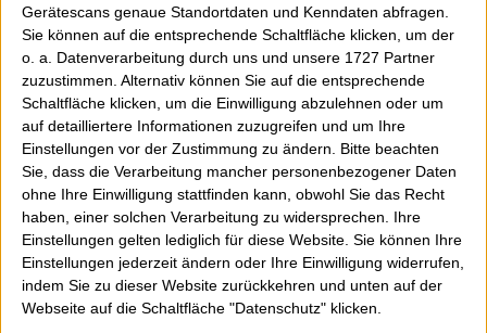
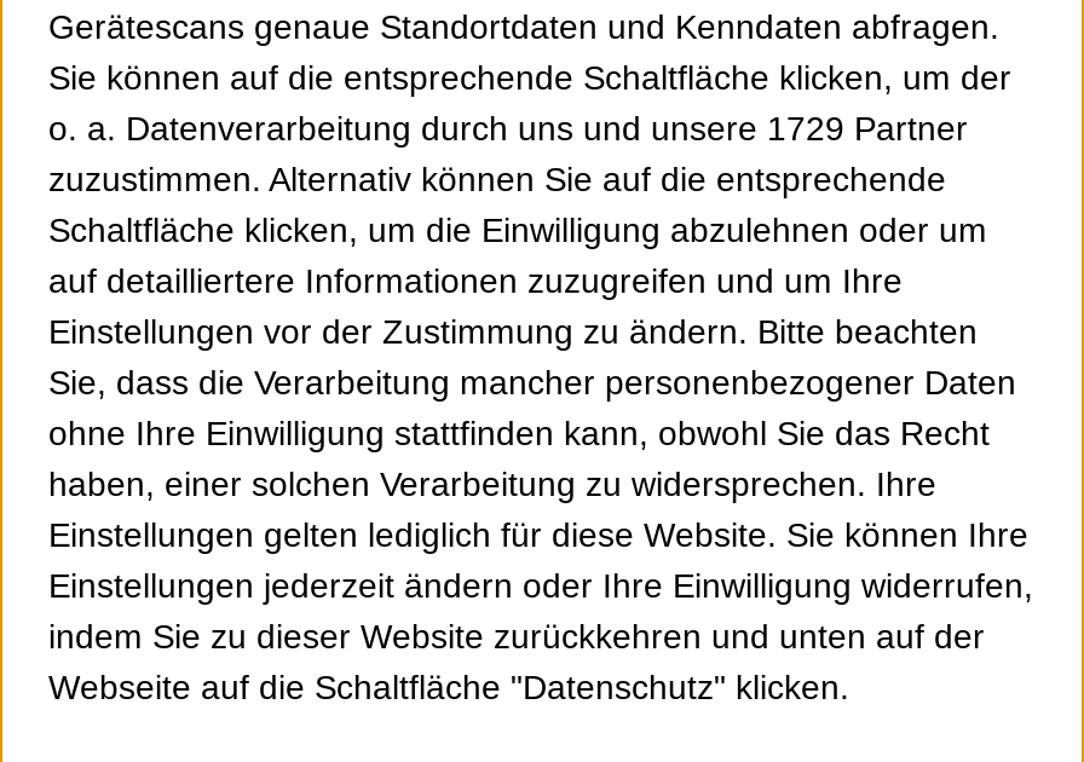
[22,49,435,66] o. a. Datenverarbeitung durch uns und unsere 1727 Partner -> [48,109,968,147] o. a. Datenverarbeitung durch uns und unsere 1729 Partner

